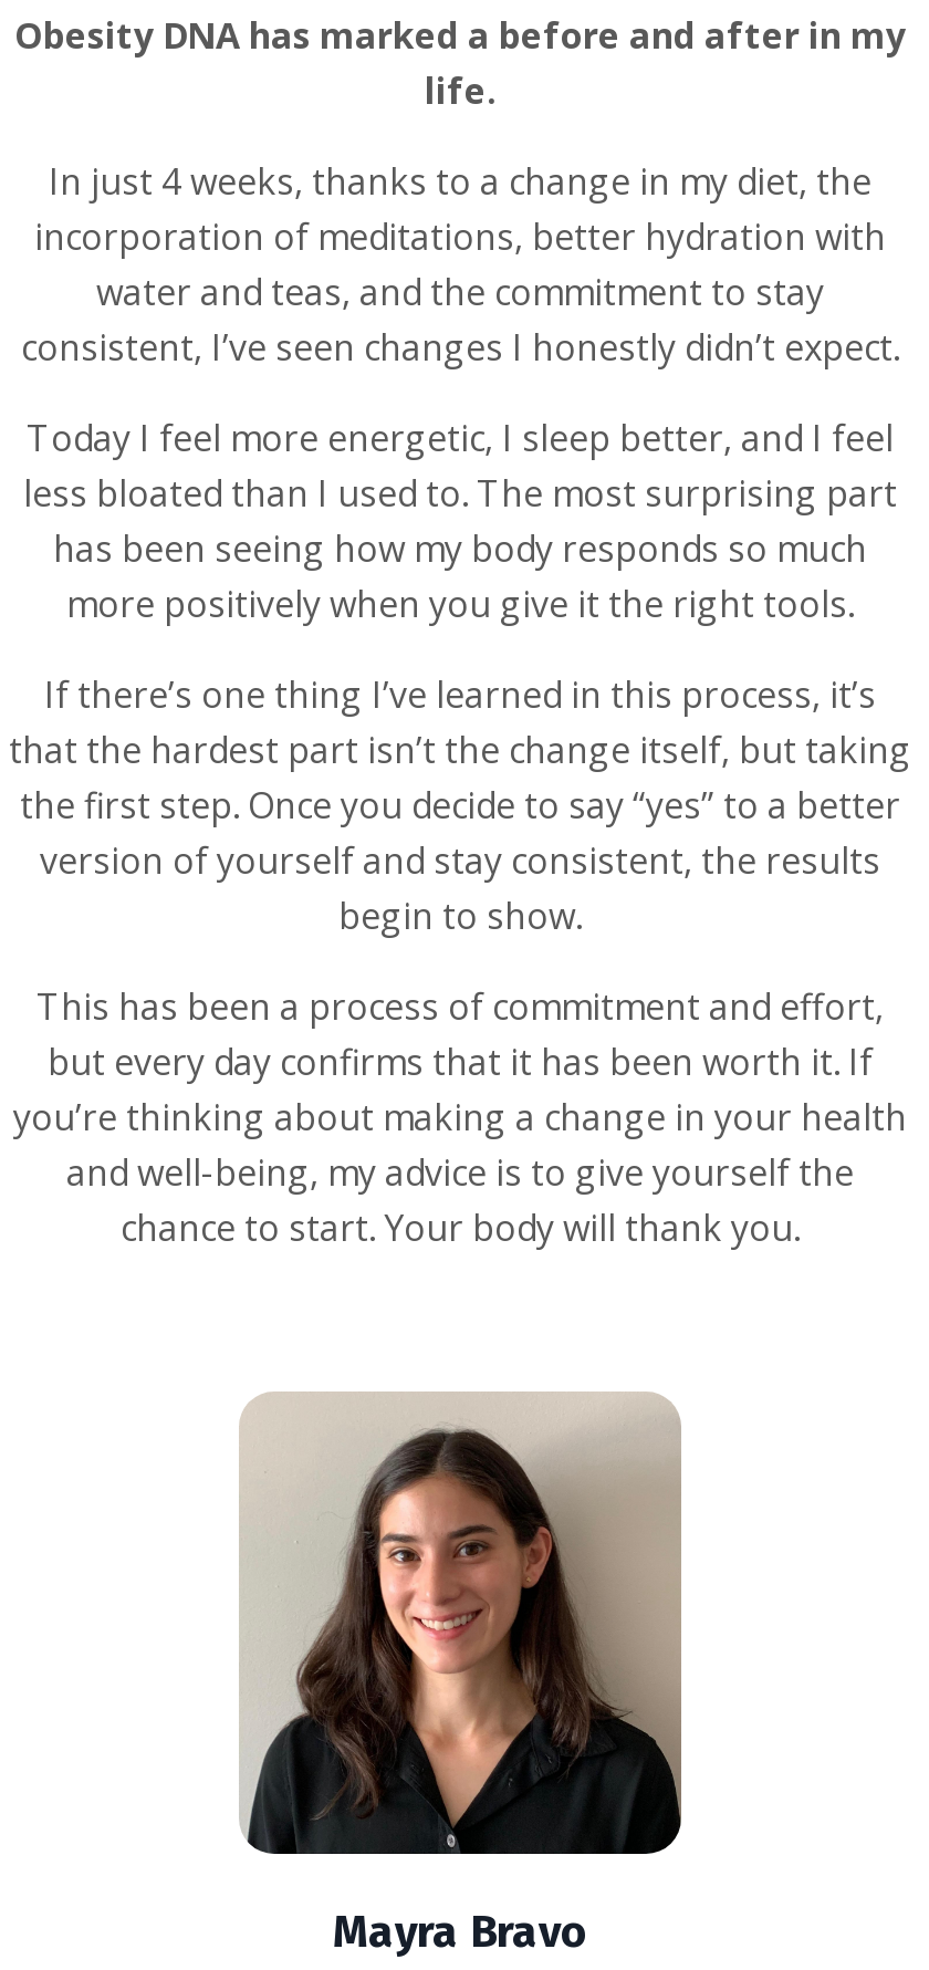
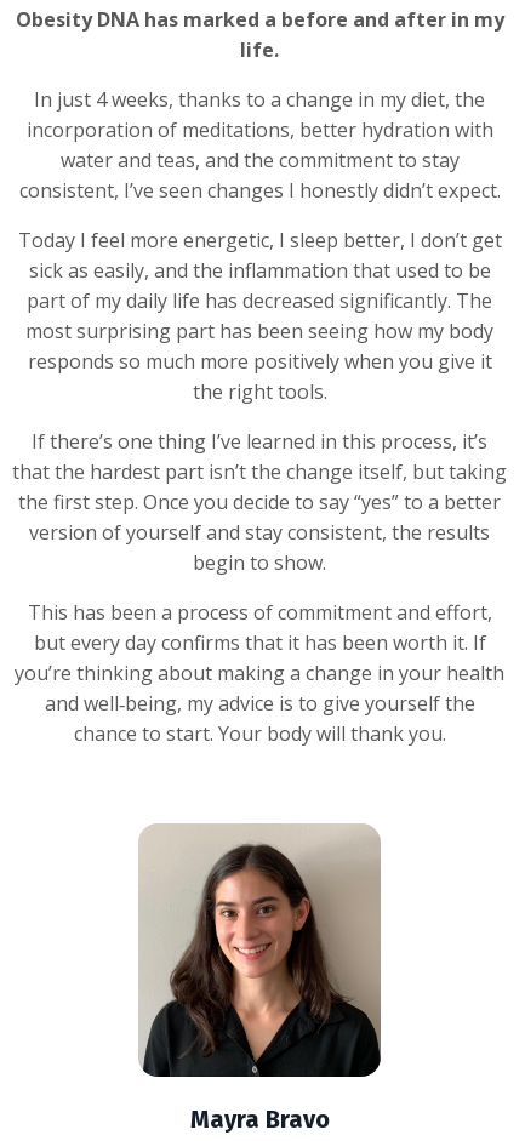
[23,413,897,628] Today I feel more energetic, I sleep better, and I feel | less bloated than I used to. The most surprising part | has been seeing how my body responds so much | more positively when you give it the right tools. -> [18,226,501,405] Today I feel more energetic, I sleep better, I don’t get | sick as easily, and the inflammation that used to be | part of my daily life has decreased significantly. The | most surprising part has been seeing how my body | responds so much more positively when you give it | the right tools.
[66,1147,854,1196] and well-being, my advice is to give yourself the -> [44,690,475,716] and well‑being, my advice is to give yourself the

